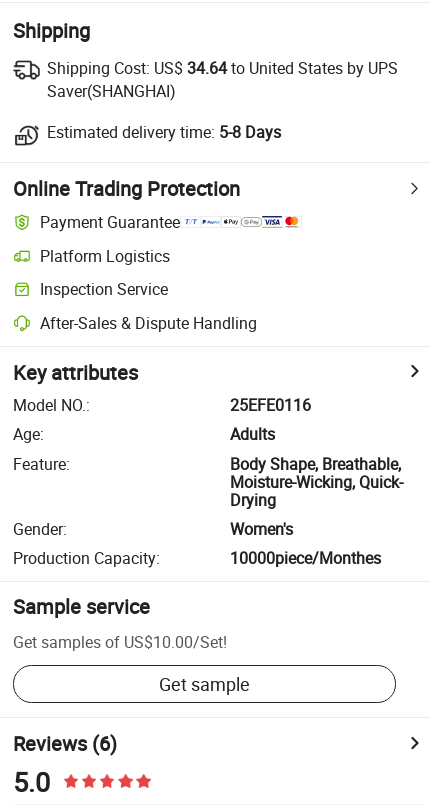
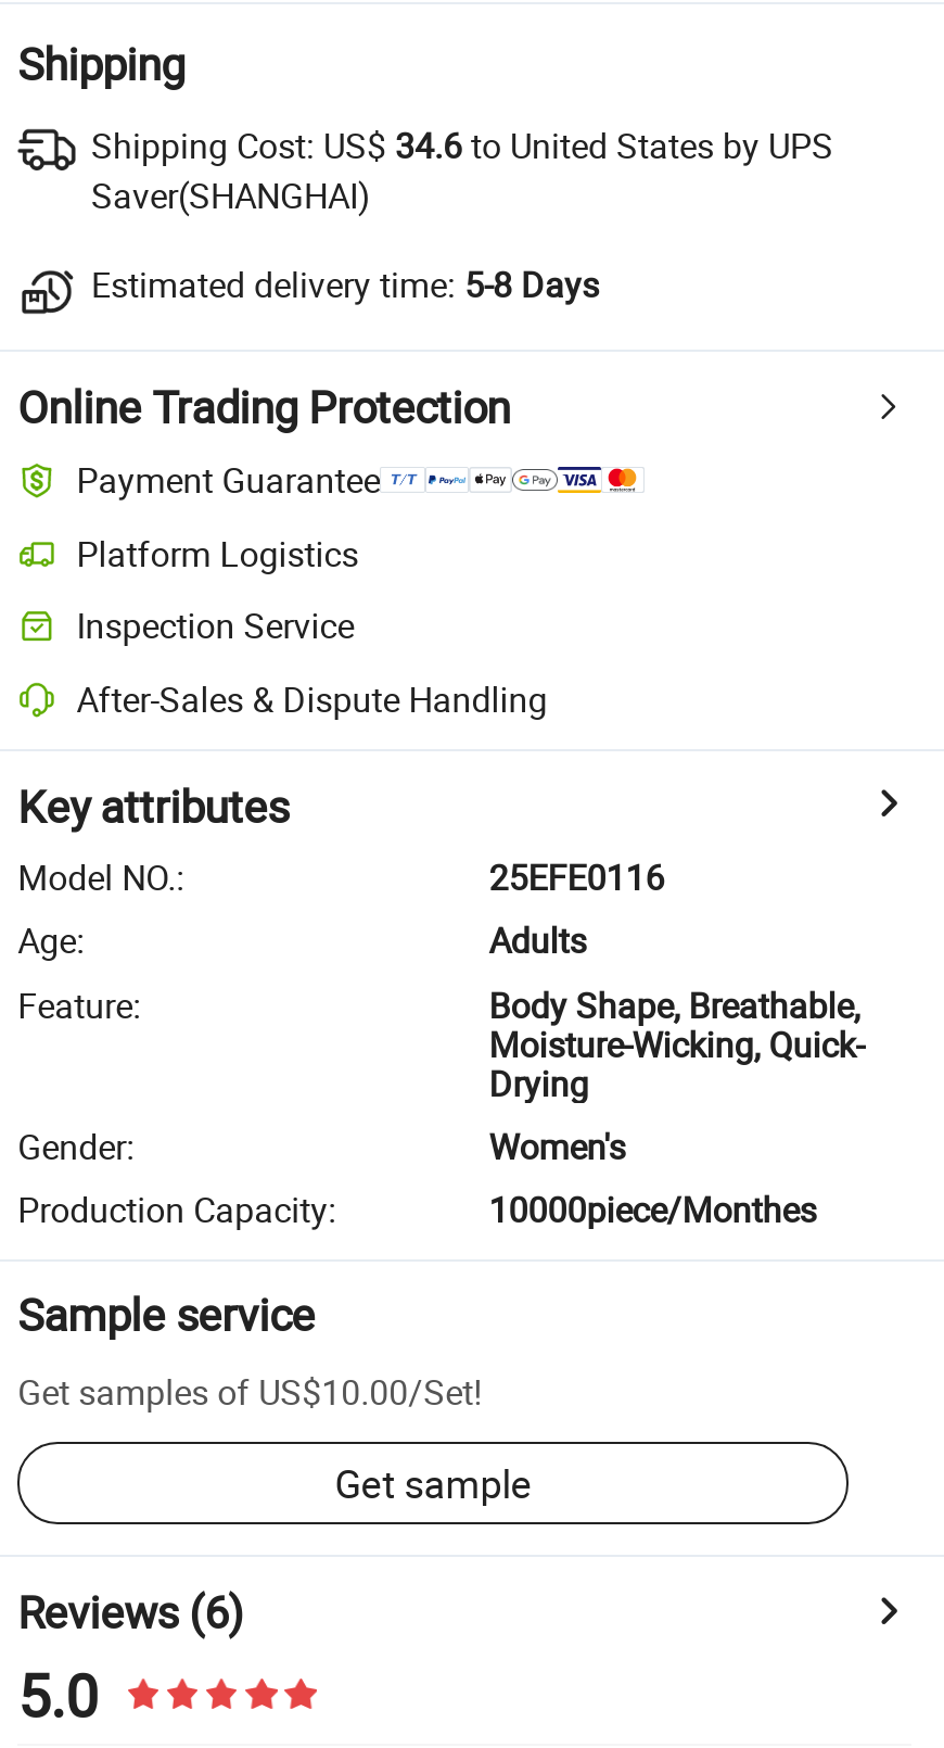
[47,57,398,79] Shipping Cost: US$34.64 to United States by UPS -> [91,122,833,170] Shipping Cost: US$34.6 to United States by UPS

